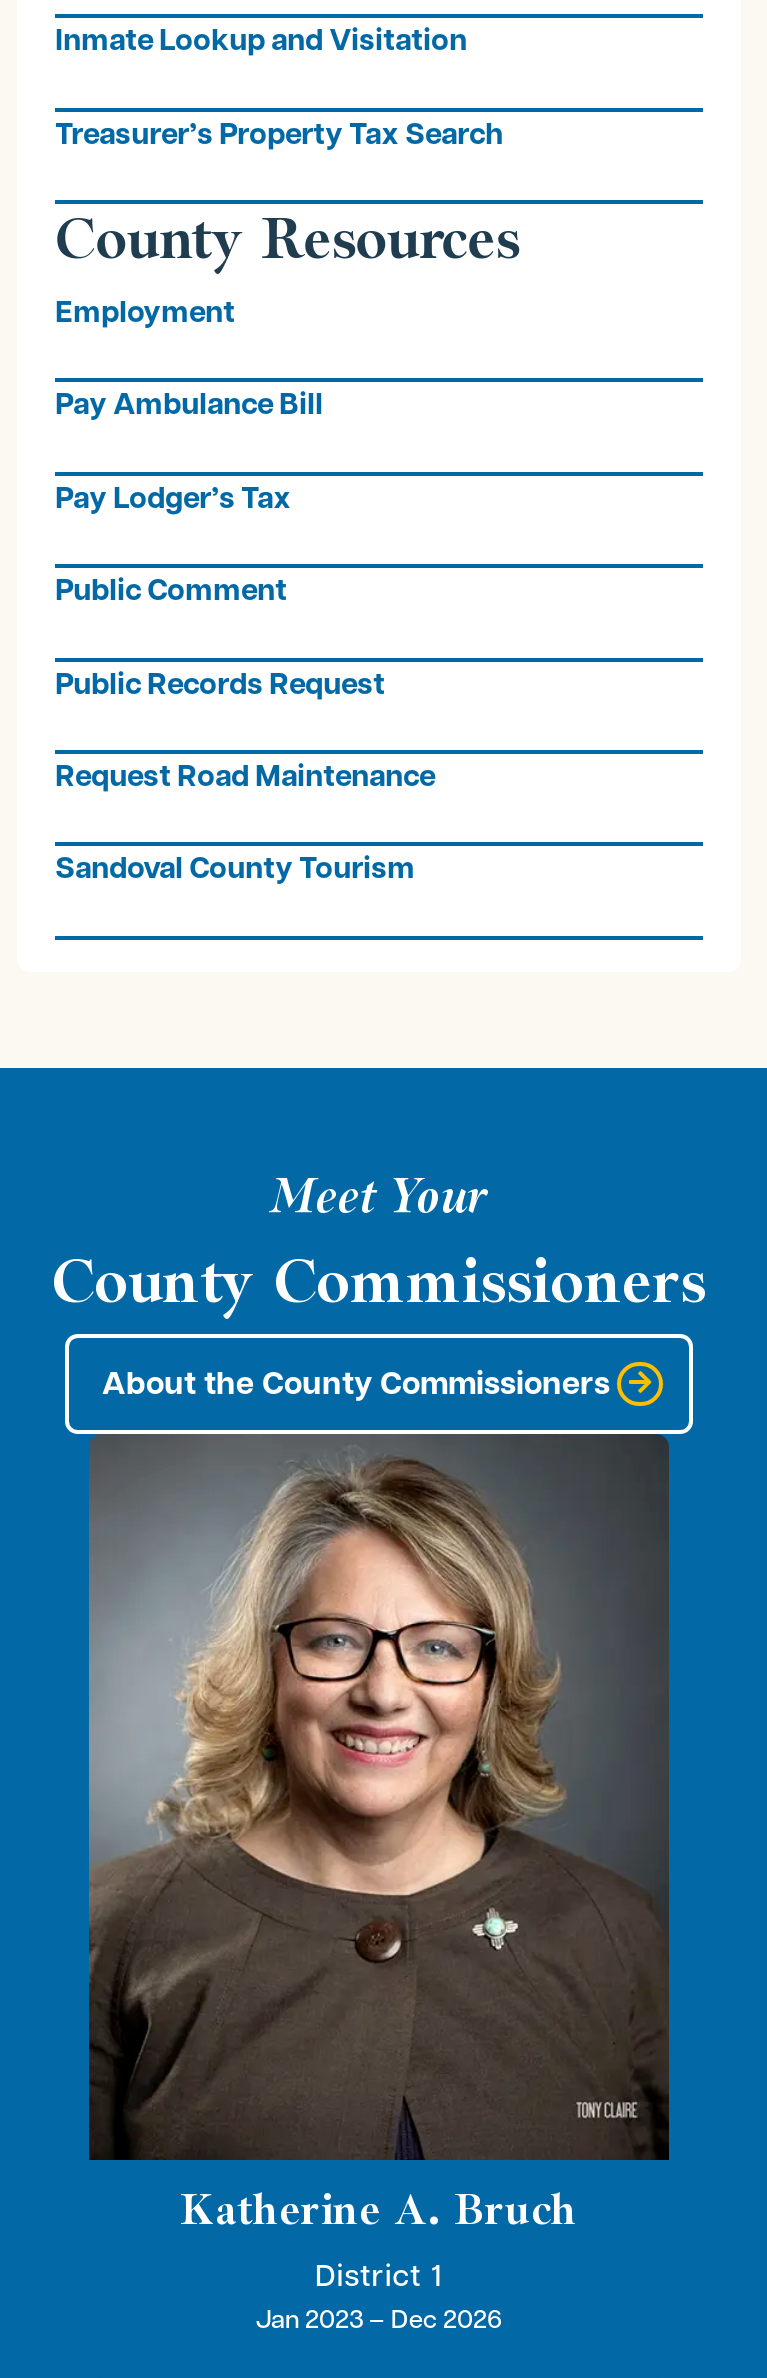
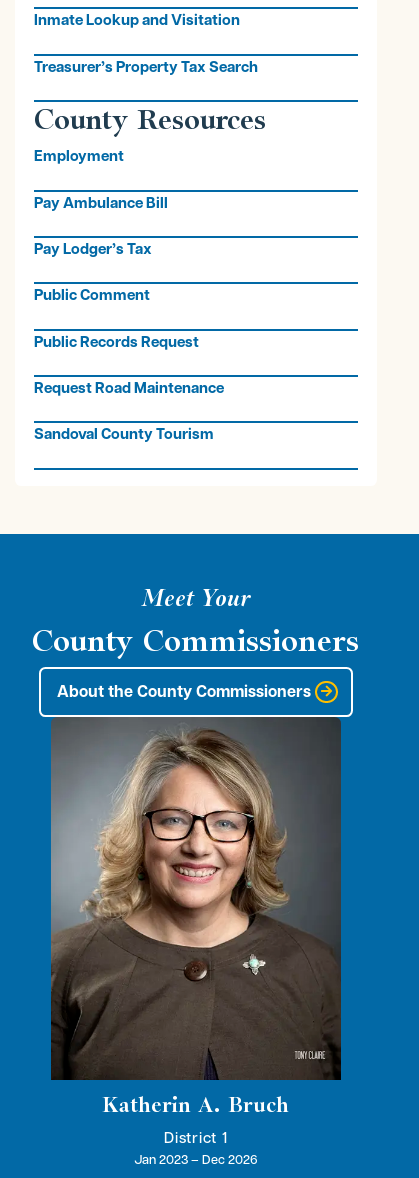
[181,2179,577,2235] Katherine A. Bruch -> [102,1090,289,1118] Katherin A. Bruch

